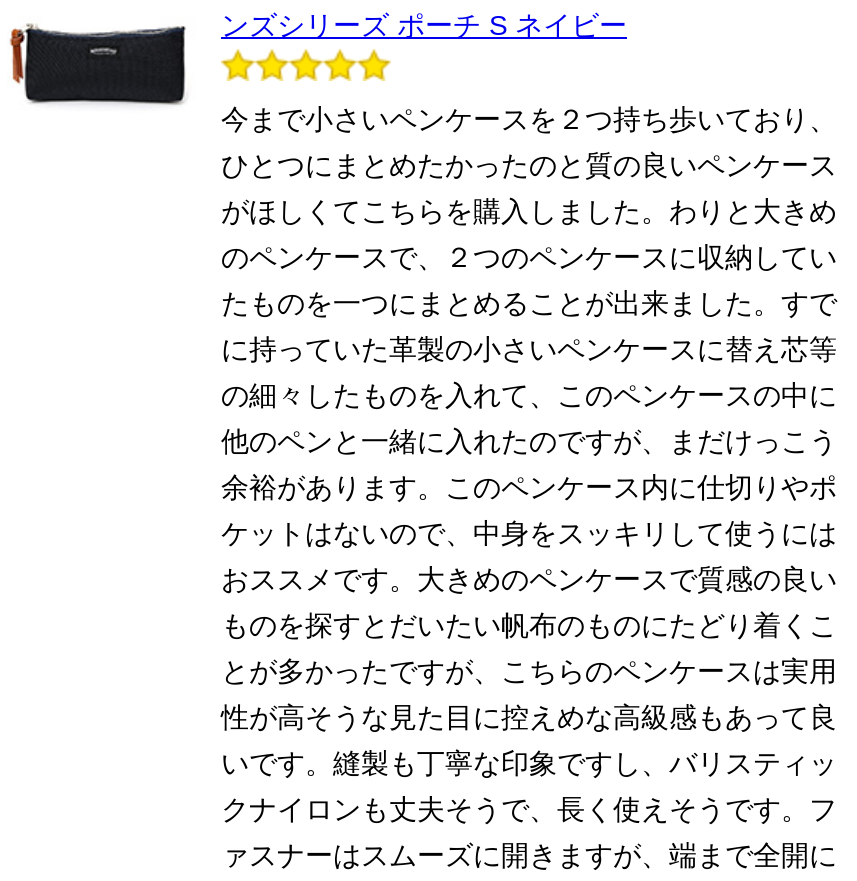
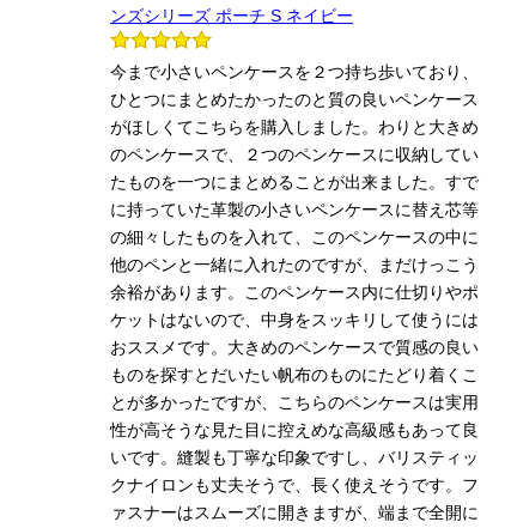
[9,23,187,107] [image] -> none

